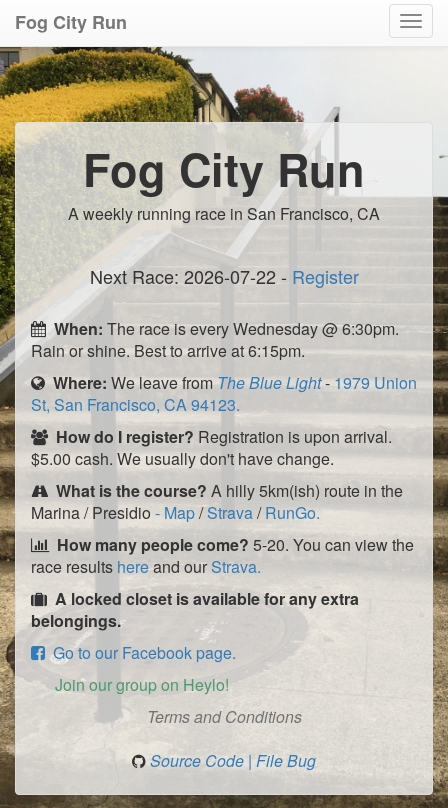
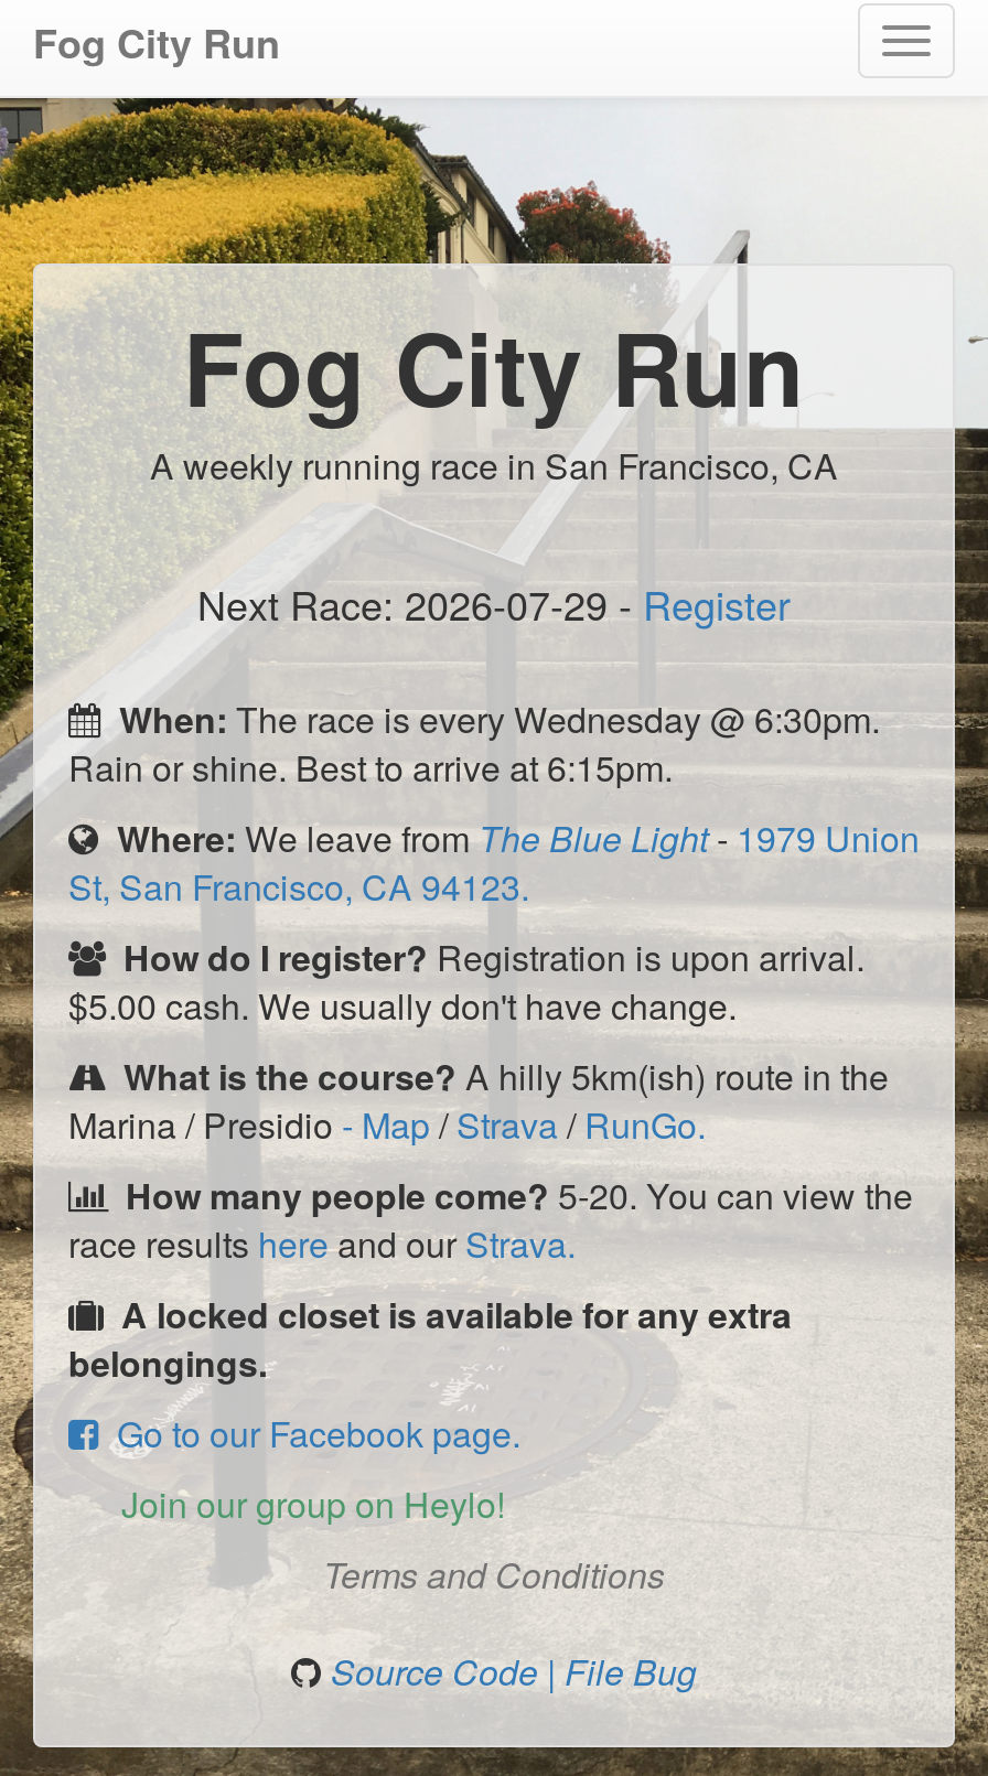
[89,263,358,289] Next Race: 2026-07-22 - Register -> [197,574,791,632] Next Race: 2026-07-29 - Register

